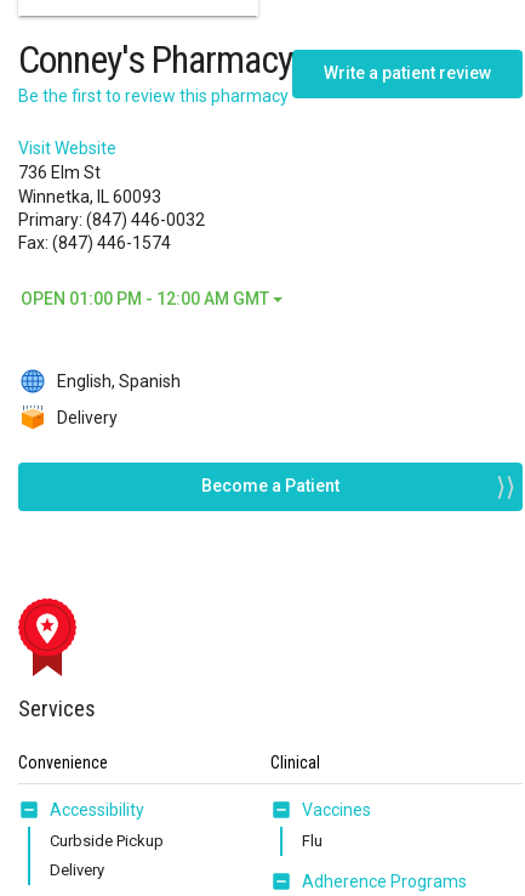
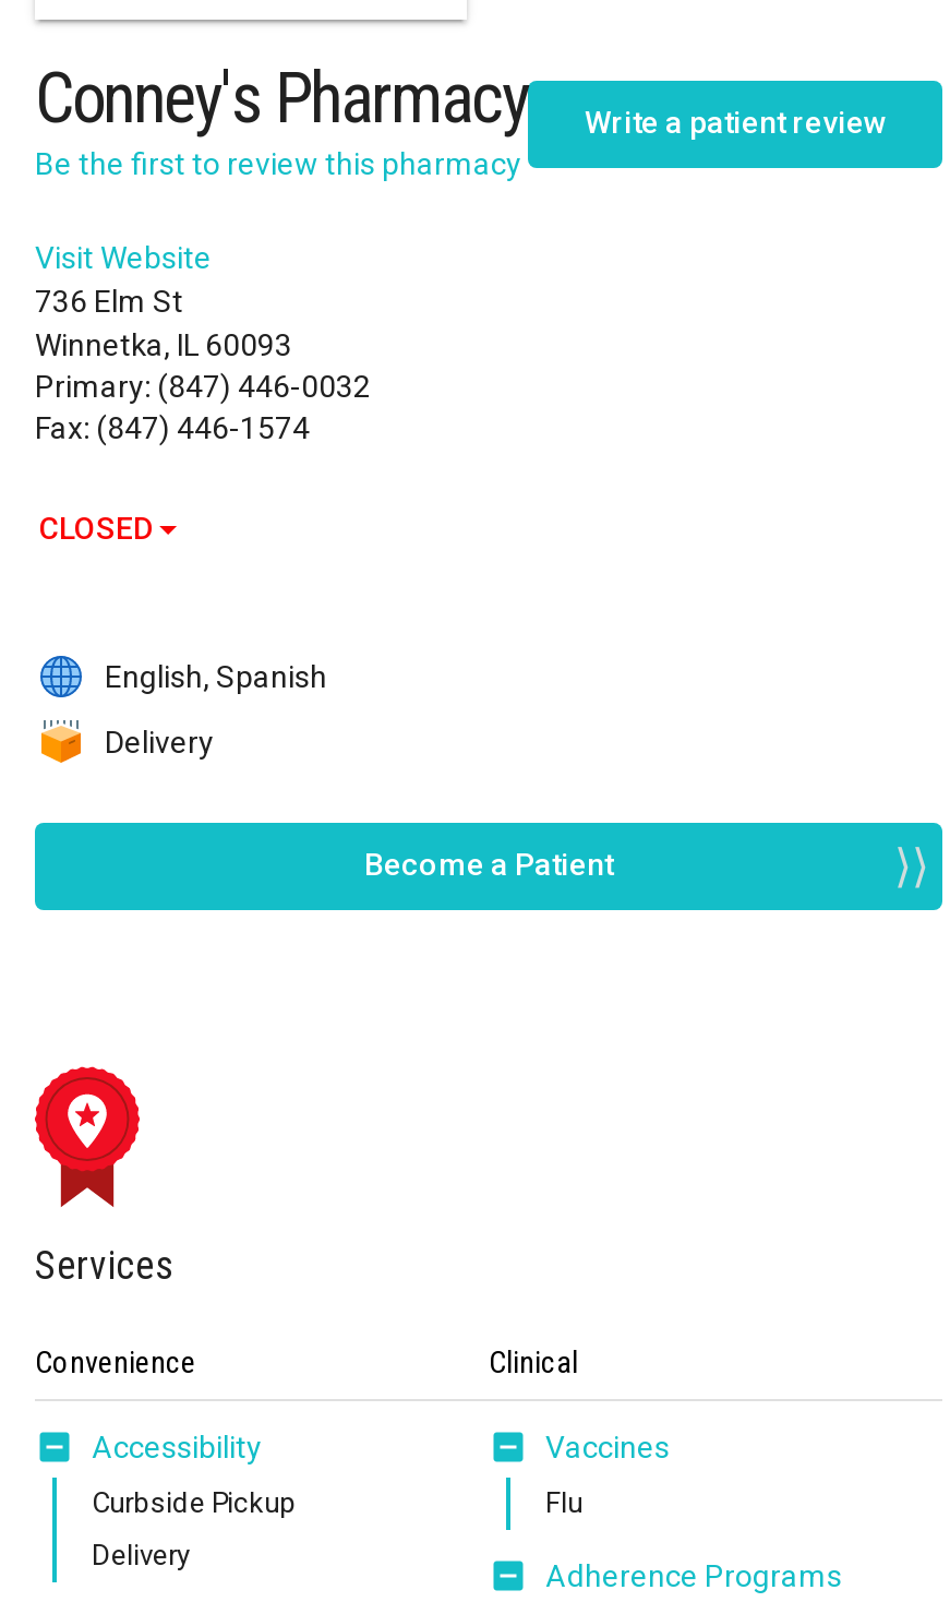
[21,288,269,308] OPEN 01:00 PM - 12:00 AM GMT -> [39,510,153,545] CLOSED

